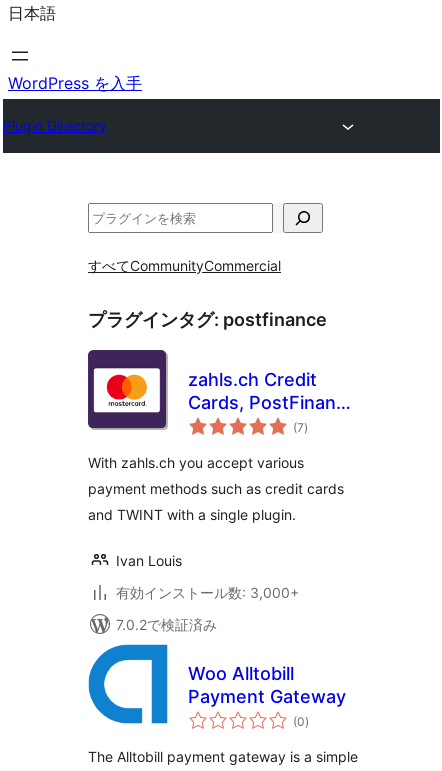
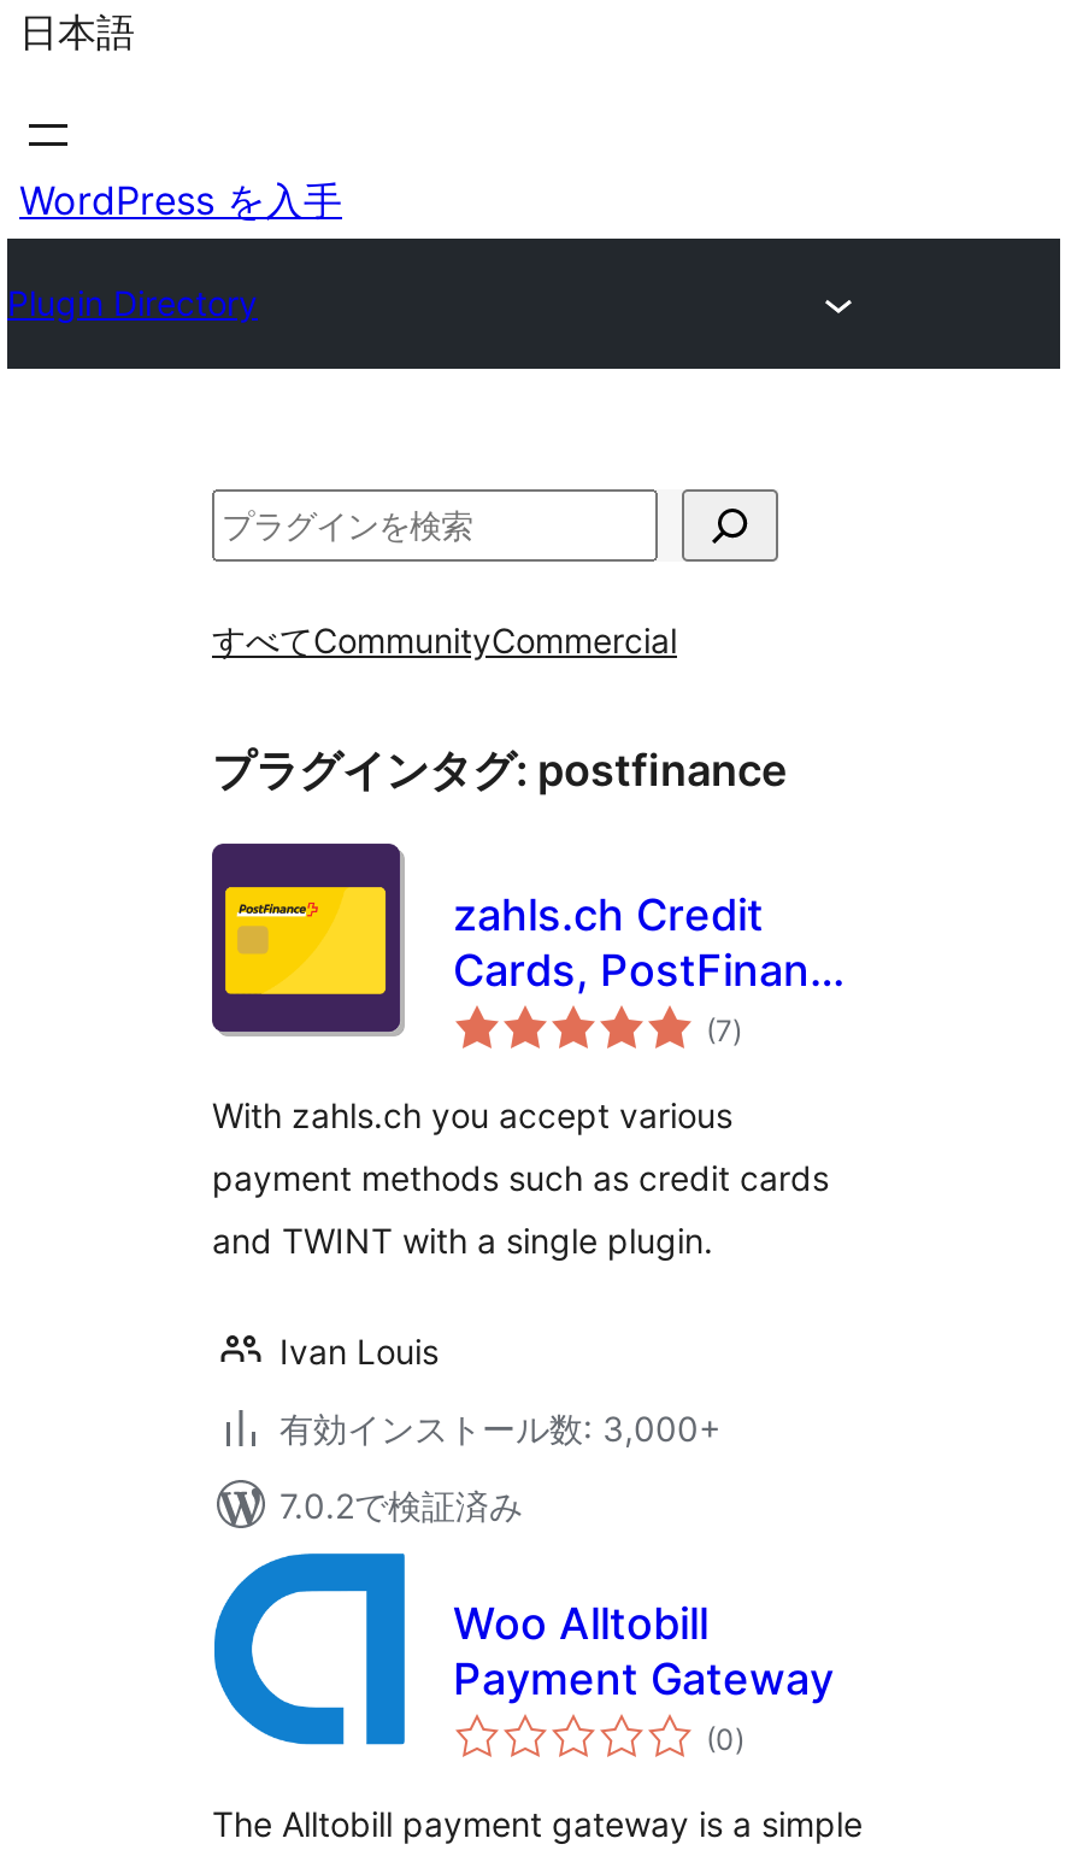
[93,367,161,413] [image] -> [222,885,388,995] [image]

